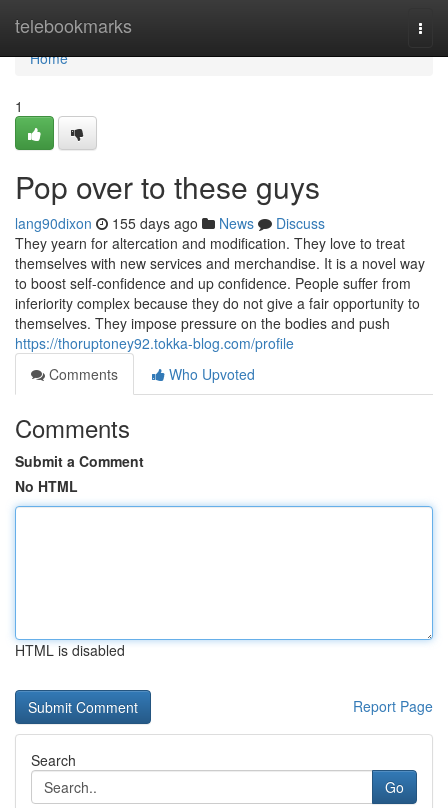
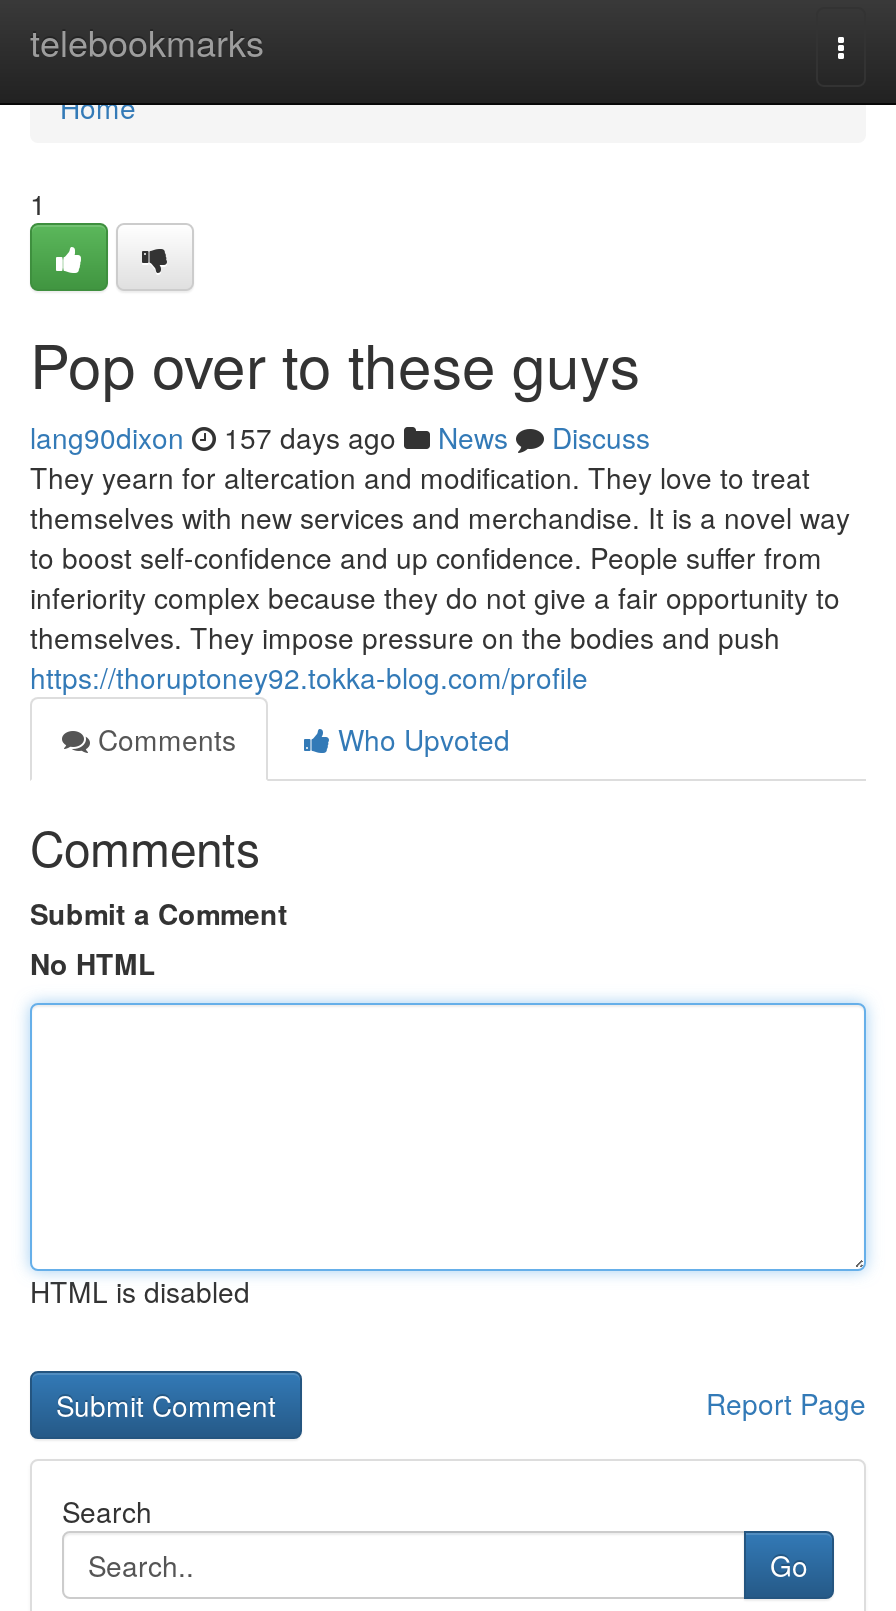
[15,213,325,233] lang90dixon 155 days ago News Discuss -> [30,417,650,457] lang90dixon 157 days ago News Discuss

